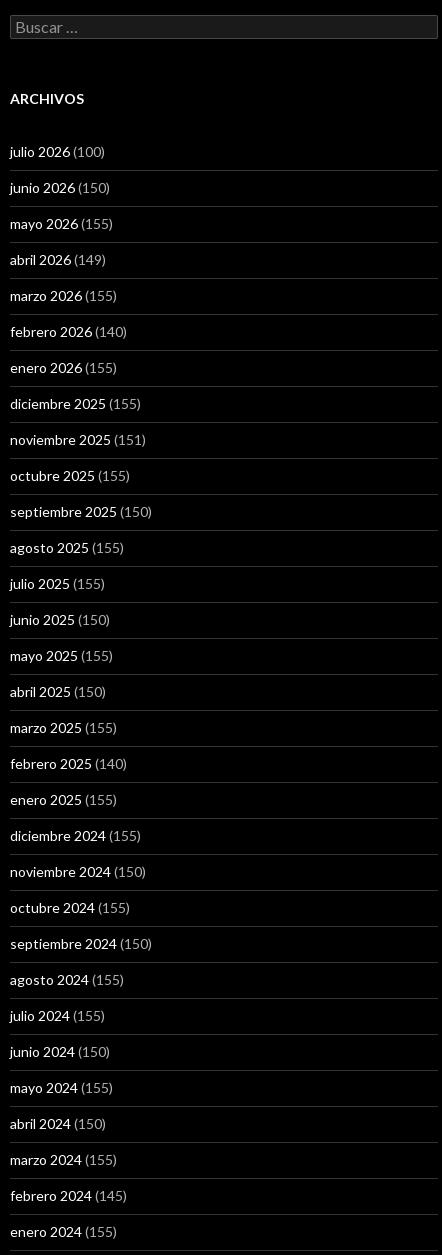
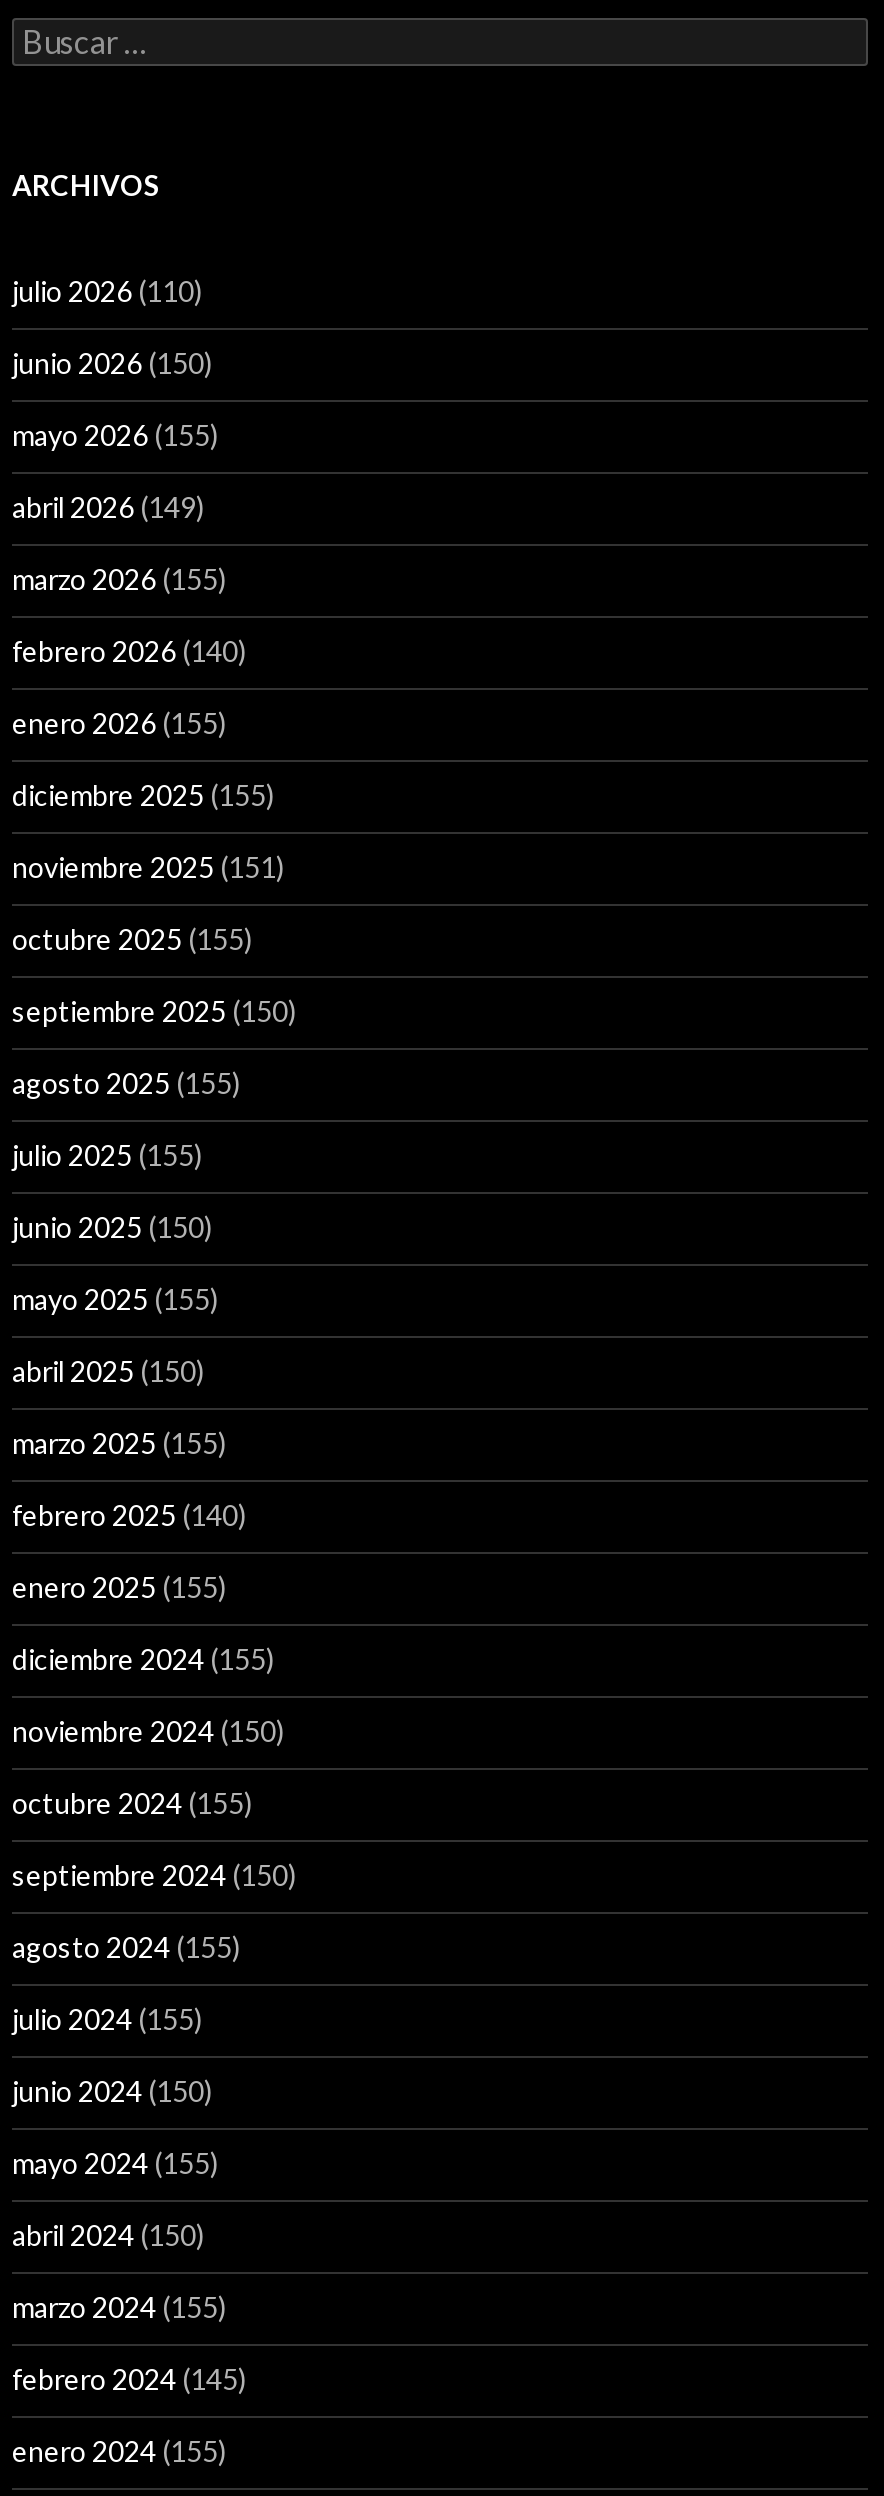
[10,143,105,160] julio 2026 (100) -> [12,274,202,308] julio 2026 (110)

